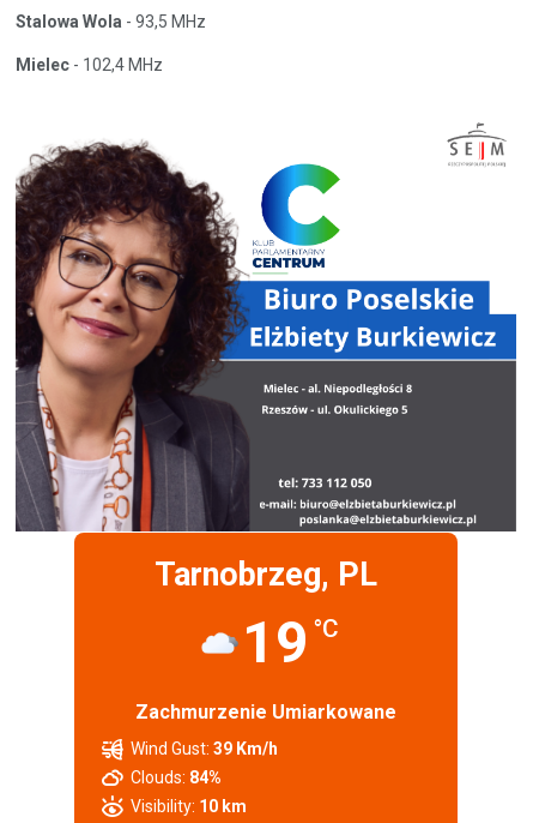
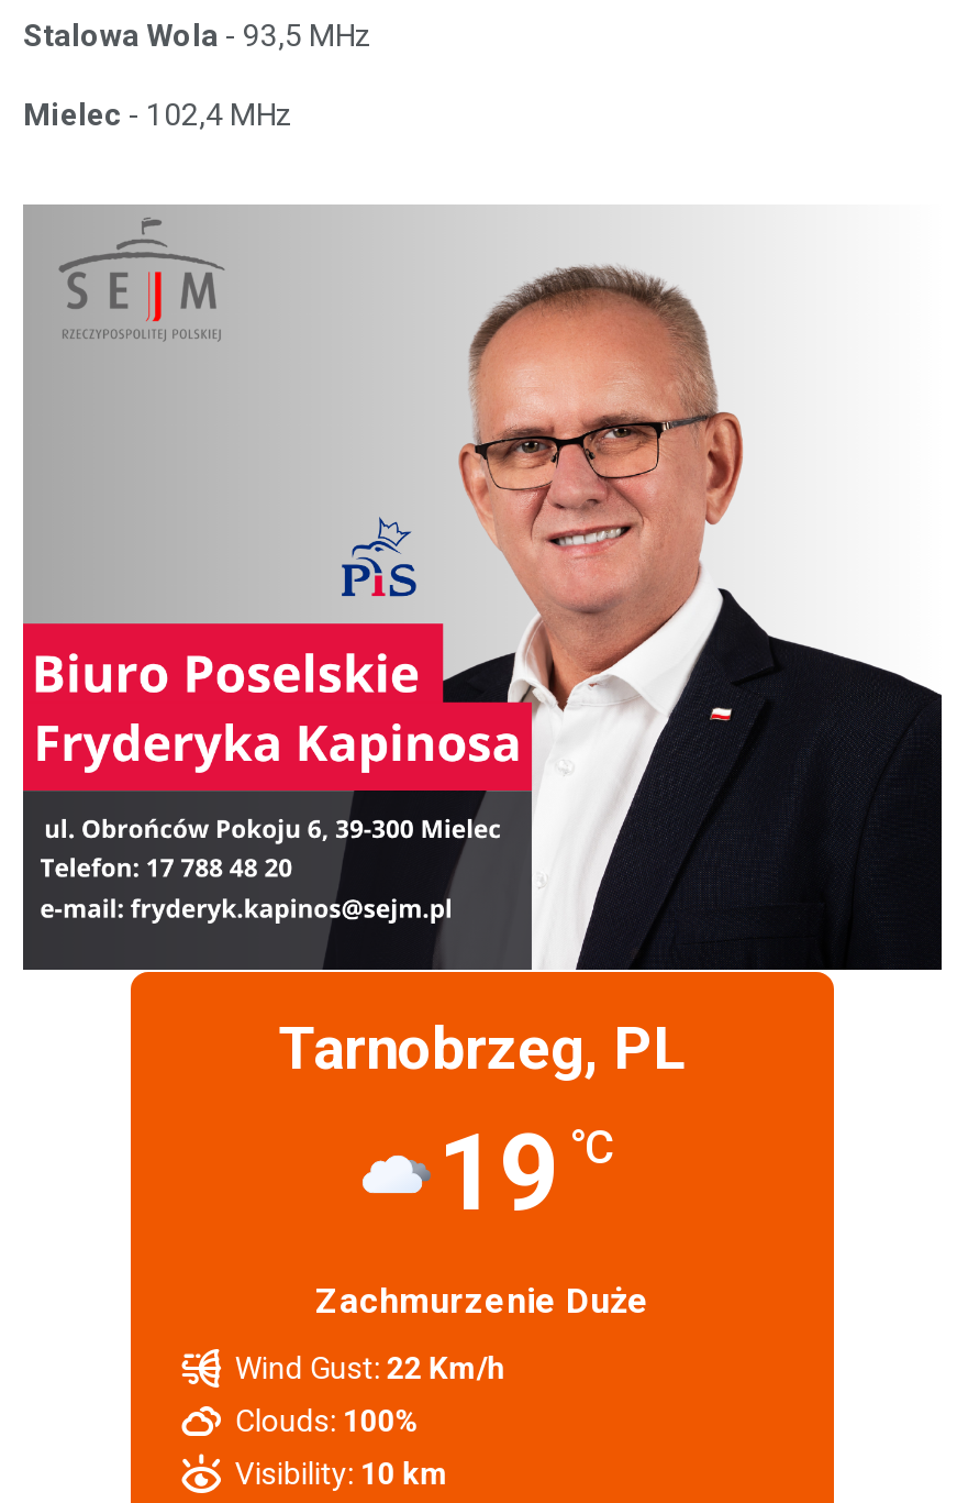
[14,115,517,533] [image] -> [21,205,942,972] [image]
[135,701,396,723] Zachmurzenie Umiarkowane -> [315,1280,649,1321] Zachmurzenie Duże
[131,739,278,758] Wind Gust: 39 Km/h -> [235,1350,505,1385] Wind Gust: 22 Km/h
[131,768,222,787] Clouds: 84% -> [235,1403,419,1438] Clouds: 100%

